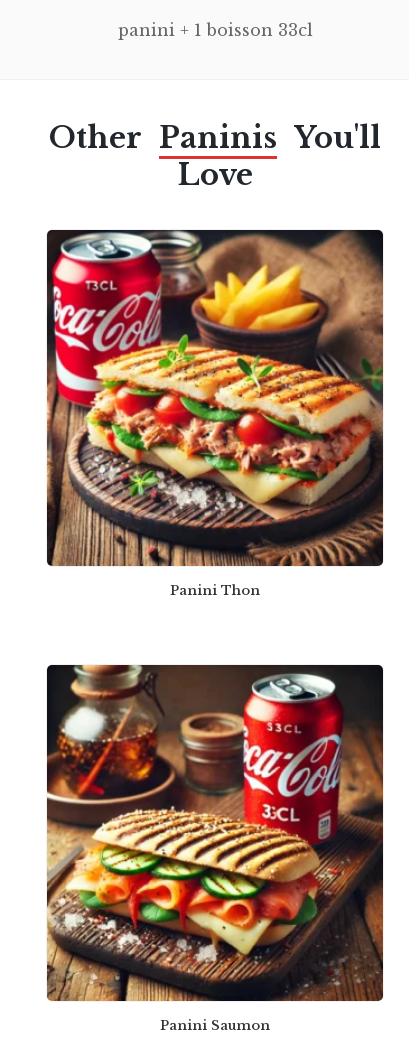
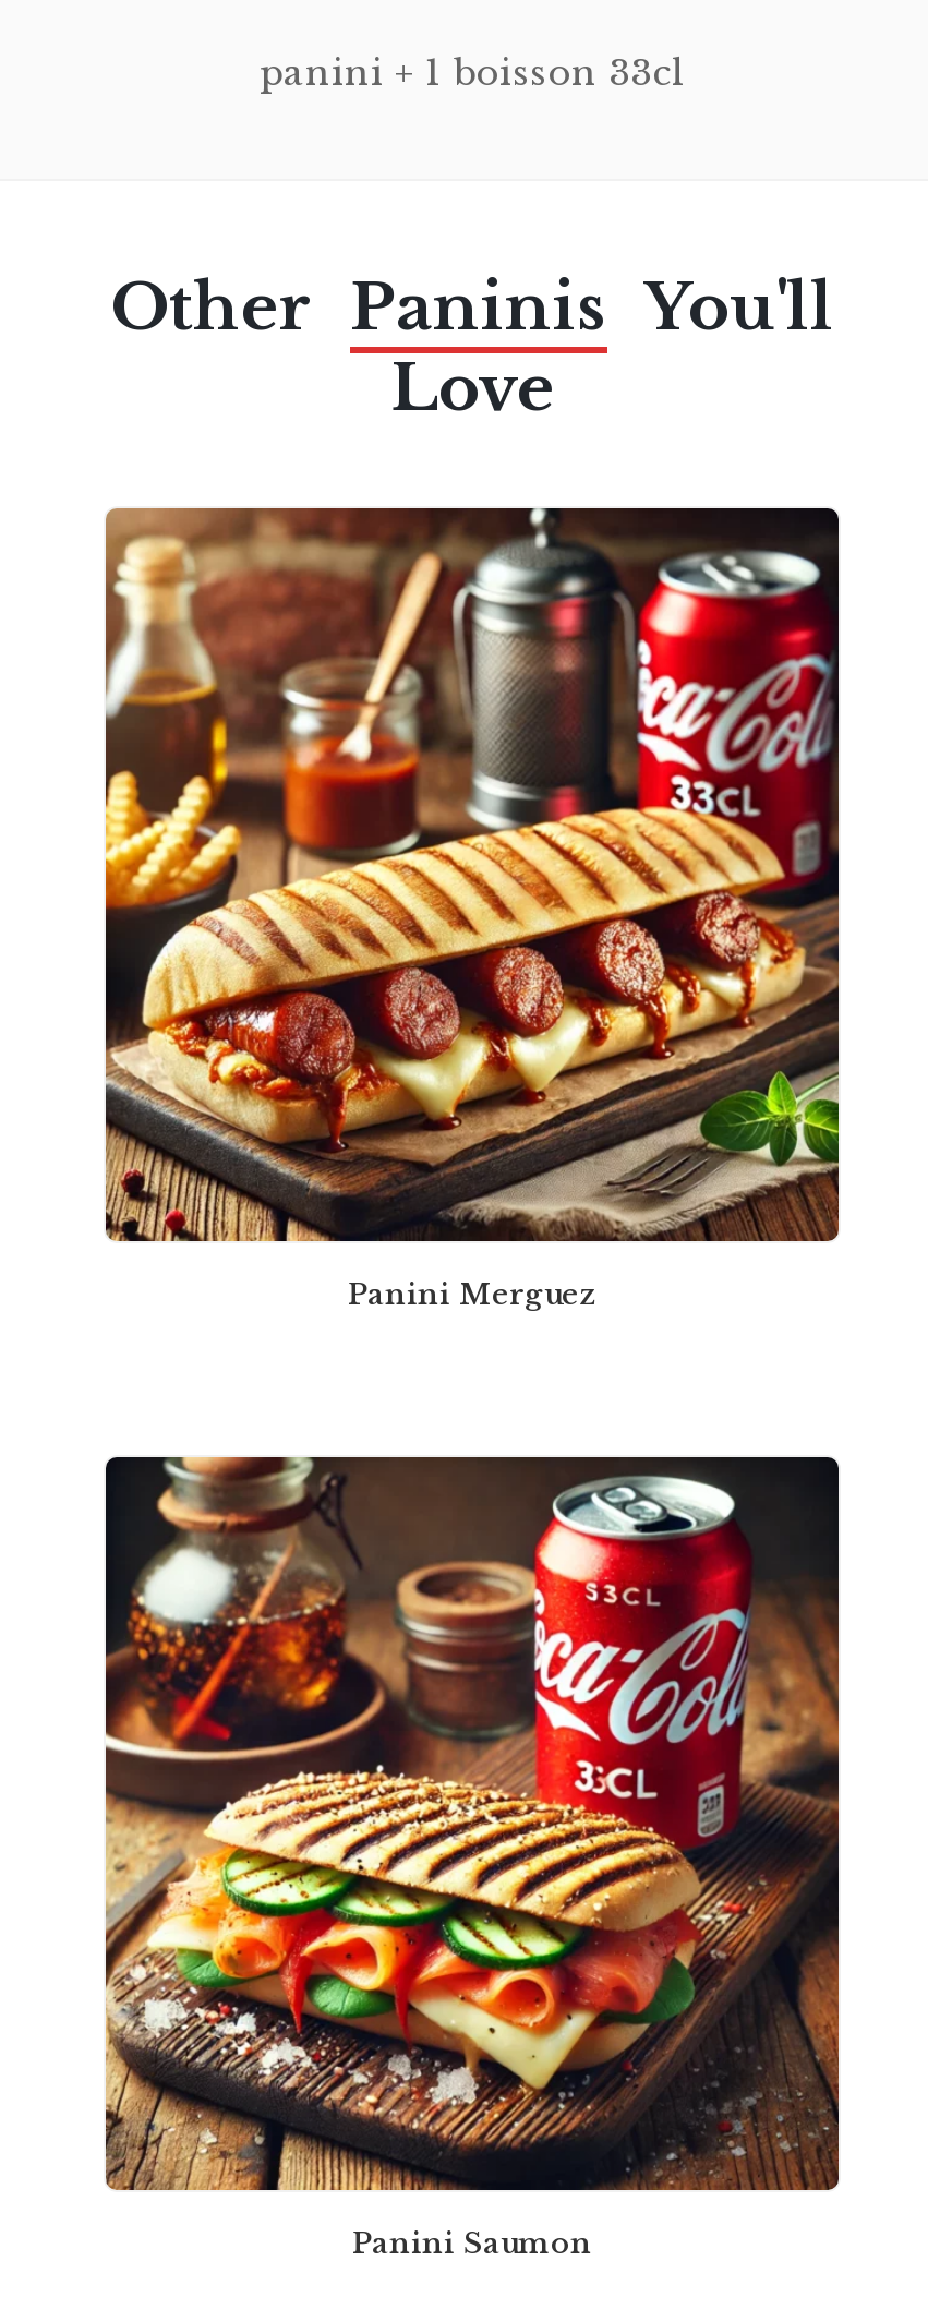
[46,229,384,599] [image] | Panini Thon -> [104,506,841,1313] [image] | Panini Merguez

